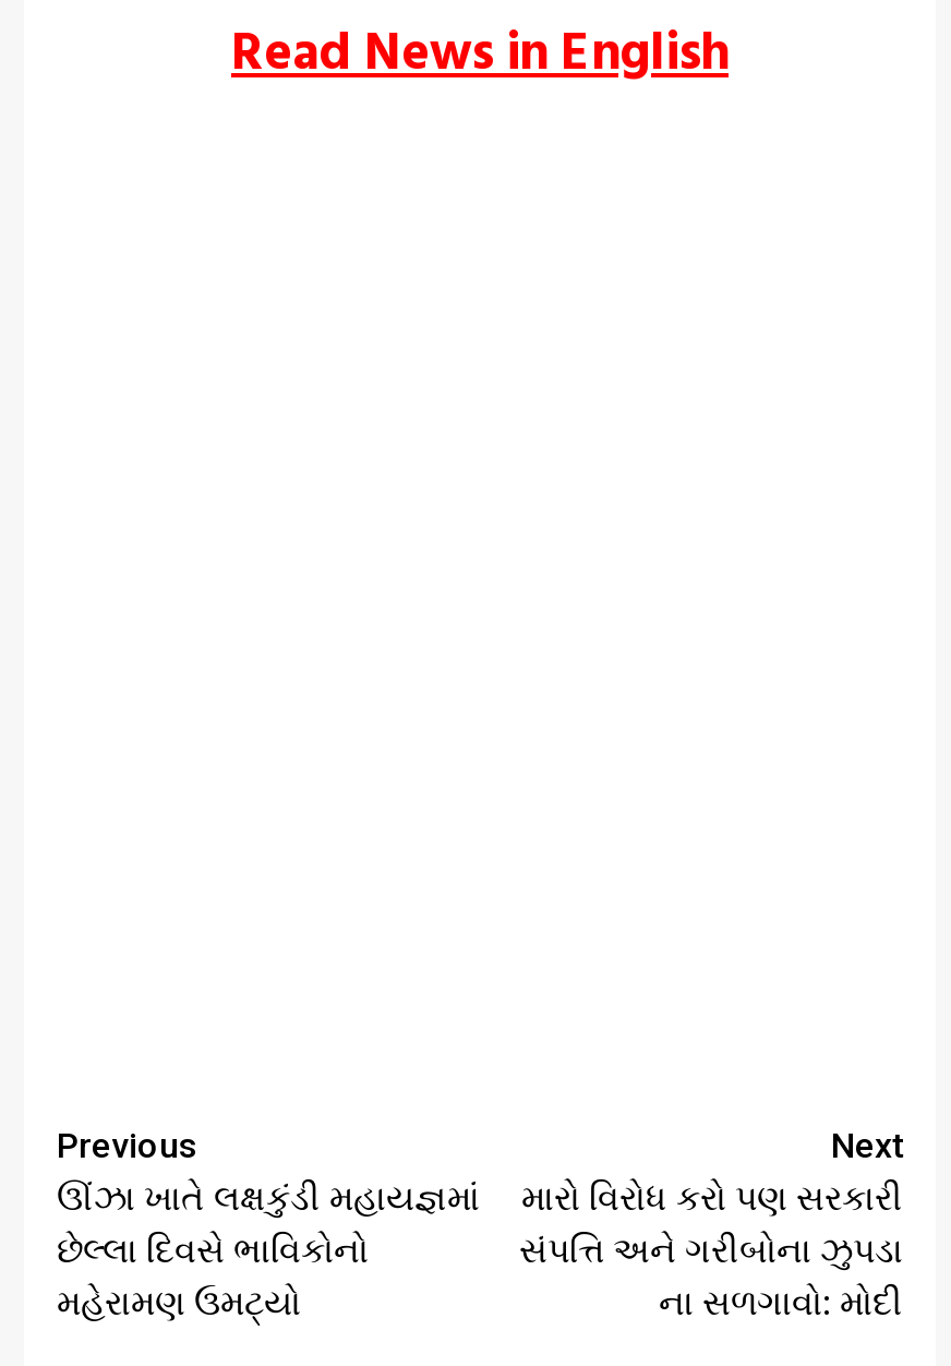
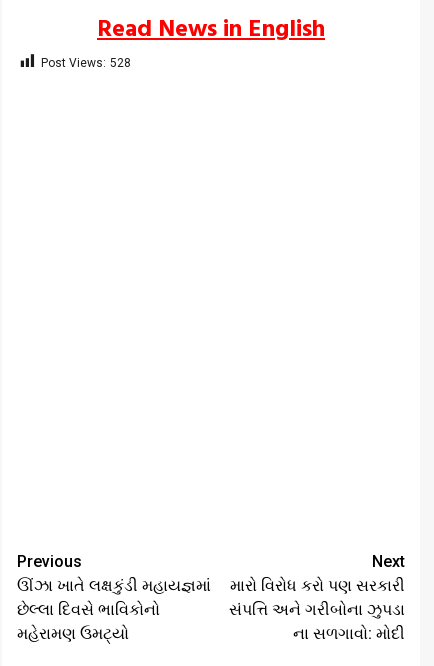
none -> [41,56,131,70] Post Views: 528

